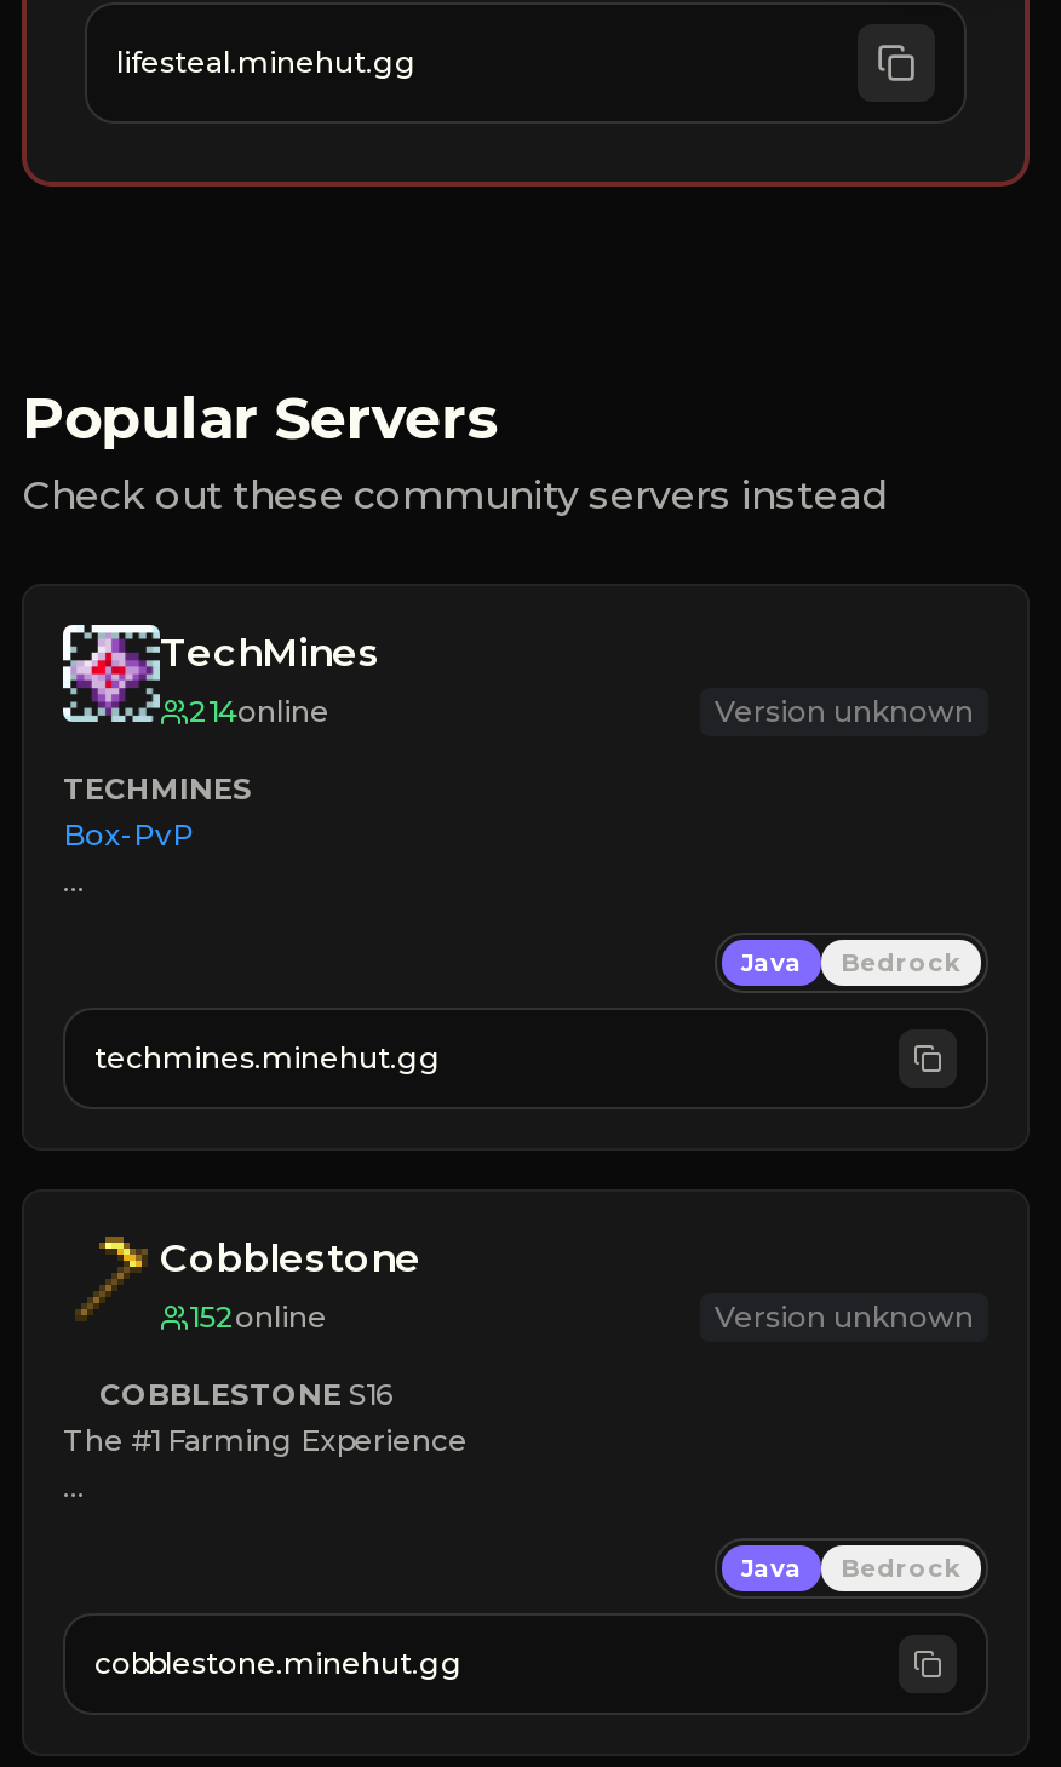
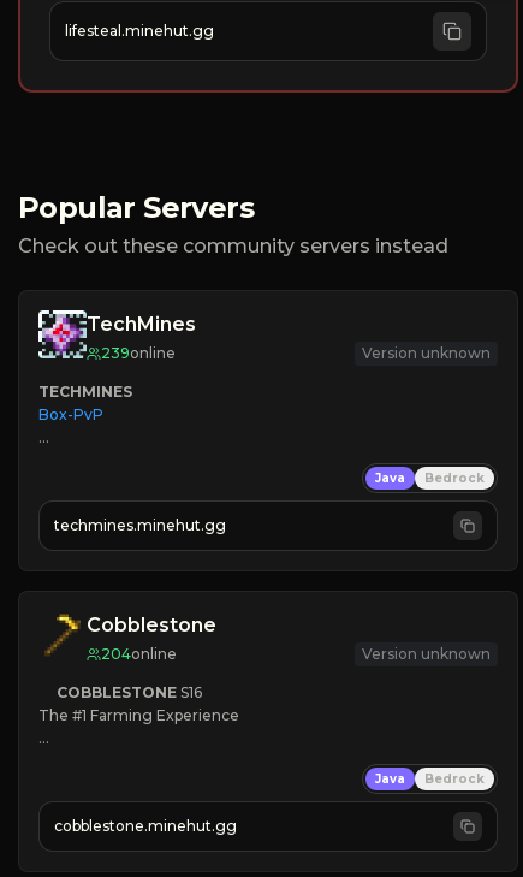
[189,693,329,729] 214online -> [101,344,176,362] 239online
[189,1298,327,1335] 152online -> [101,645,177,663] 204online

